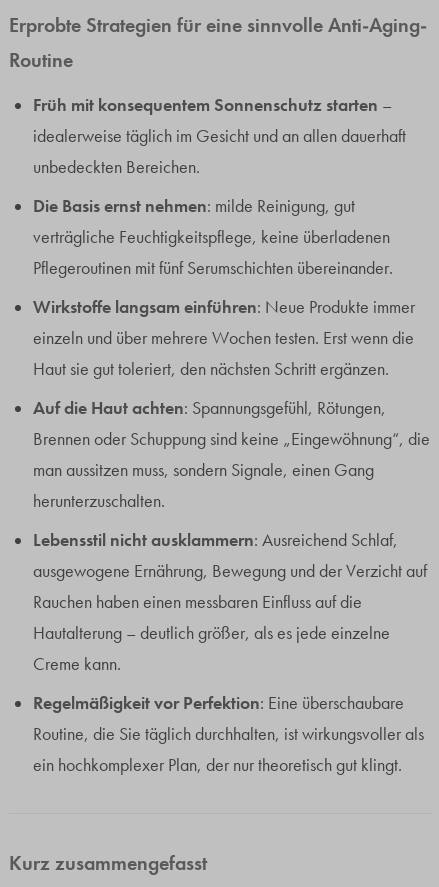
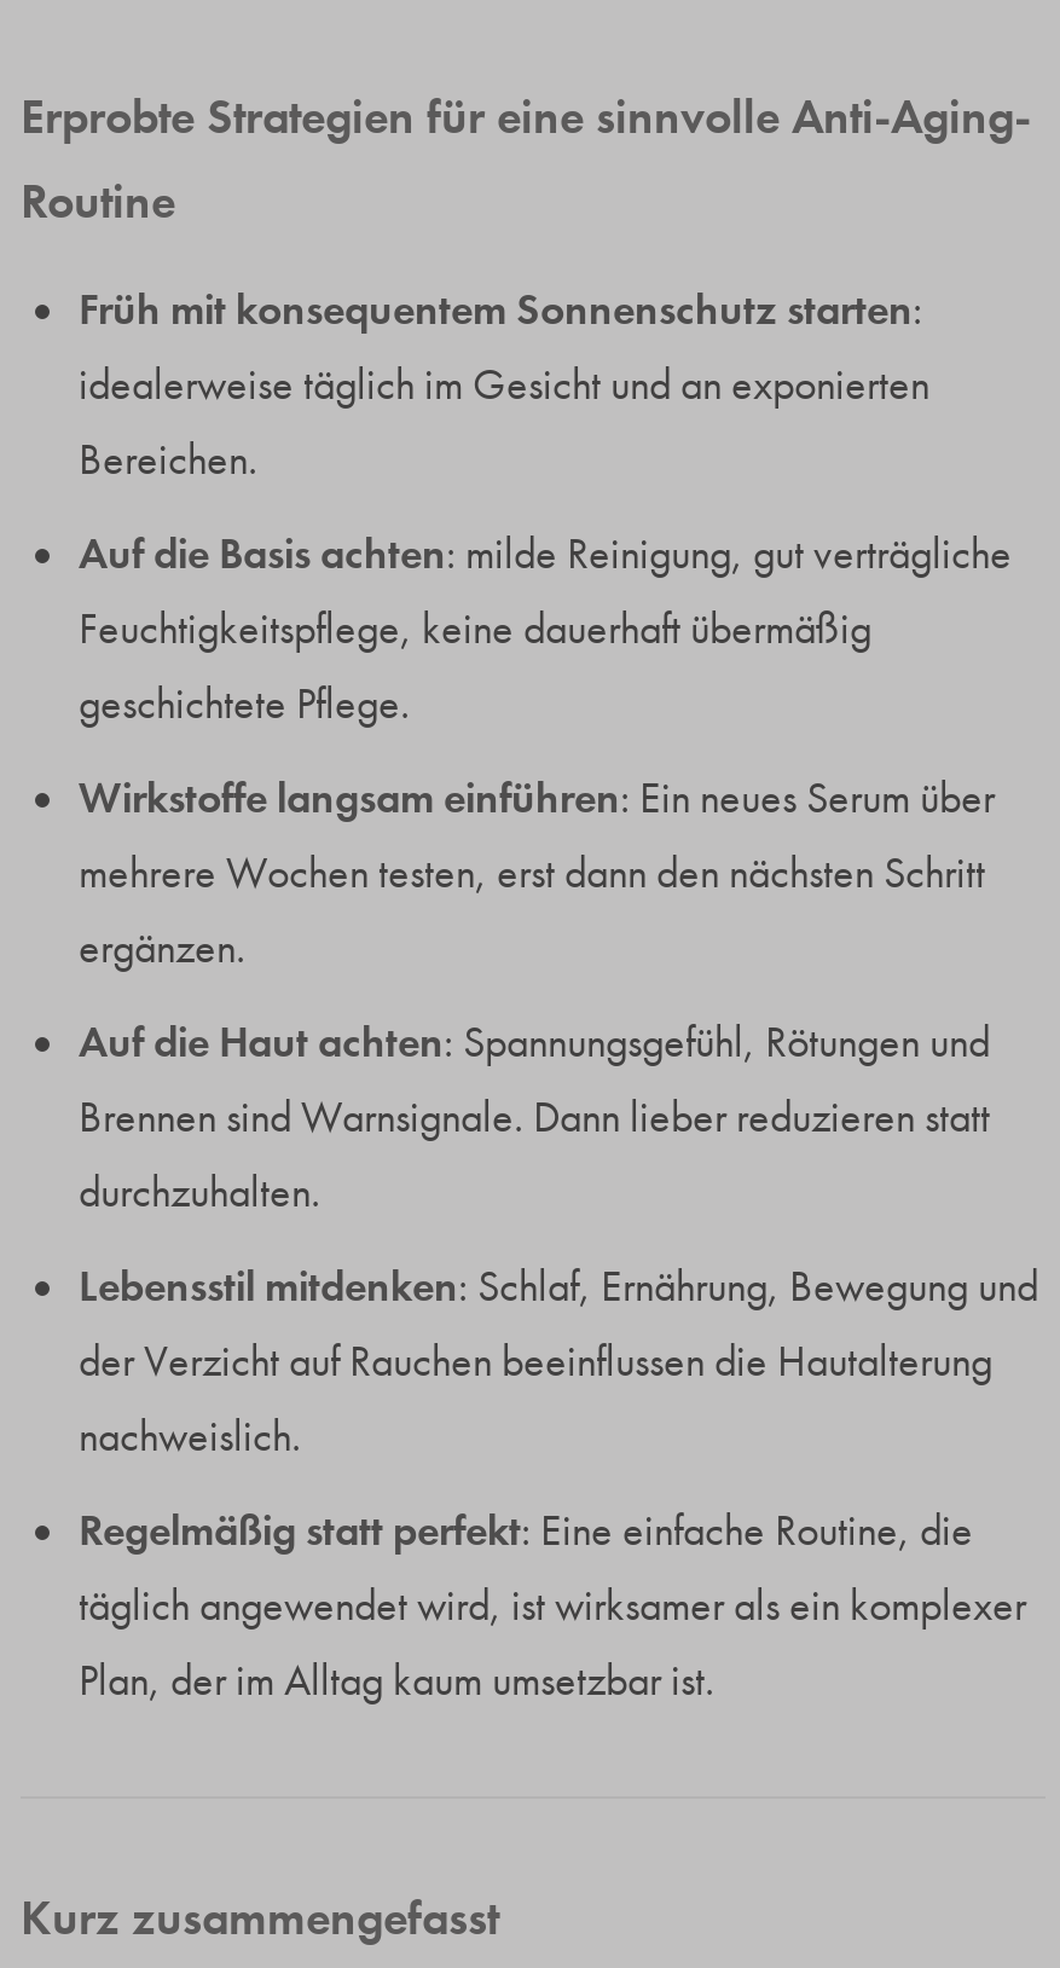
[33,94,406,178] Früh mit konsequentem Sonnenschutz starten – | idealerweise täglich im Gesicht und an allen dauerhaft | unbedeckten Bereichen. -> [79,283,929,486] Früh mit konsequentem Sonnenschutz starten: | idealerweise täglich im Gesicht und an exponierten | Bereichen.
[33,195,393,279] Die Basis ernst nehmen: milde Reinigung, gut | verträgliche Feuchtigkeitspflege, keine überladenen | Pflegeroutinen mit fünf Serumschichten übereinander. -> [79,527,1012,730] Auf die Basis achten: milde Reinigung, gut verträgliche | Feuchtigkeitspflege, keine dauerhaft übermäßig | geschichtete Pflege.
[33,296,415,380] Wirkstoffe langsam einführen: Neue Produkte immer | einzeln und über mehrere Wochen testen. Erst wenn die | Haut sie gut toleriert, den nächsten Schritt ergänzen. -> [79,771,995,974] Wirkstoffe langsam einführen: Ein neues Serum über | mehrere Wochen testen, erst dann den nächsten Schritt | ergänzen.
[33,397,430,512] Auf die Haut achten: Spannungsgefühl, Rötungen, | Brennen oder Schuppung sind keine „Eingewöhnung“, die | man aussitzen muss, sondern Signale, einen Gang | herunterzuschalten. -> [79,1015,990,1219] Auf die Haut achten: Spannungsgefühl, Rötungen und | Brennen sind Warnsignale. Dann lieber reduzieren statt | durchzuhalten.
[33,529,427,675] Lebensstil nicht ausklammern: Ausreichend Schlaf, | ausgewogene Ernährung, Bewegung und der Verzicht auf | Rauchen haben einen messbaren Einfluss auf die | Hautalterung – deutlich größer, als es jede einzelne | Creme kann. -> [79,1260,1038,1463] Lebensstil mitdenken: Schlaf, Ernährung, Bewegung und | der Verzicht auf Rauchen beeinflussen die Hautalterung | nachweislich.
[33,692,424,776] Regelmäßigkeit vor Perfektion: Eine überschaubare | Routine, die Sie täglich durchhalten, ist wirkungsvoller als | ein hochkomplexer Plan, der nur theoretisch gut klingt. -> [79,1504,1026,1707] Regelmäßig statt perfekt: Eine einfache Routine, die | täglich angewendet wird, ist wirksamer als ein komplexer | Plan, der im Alltag kaum umsetzbar ist.

